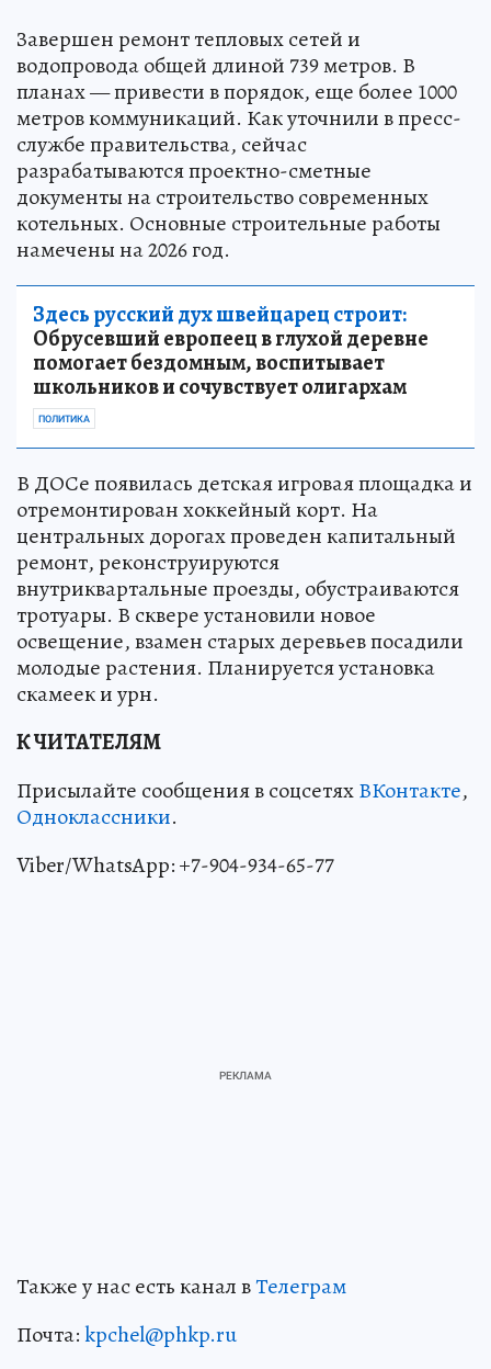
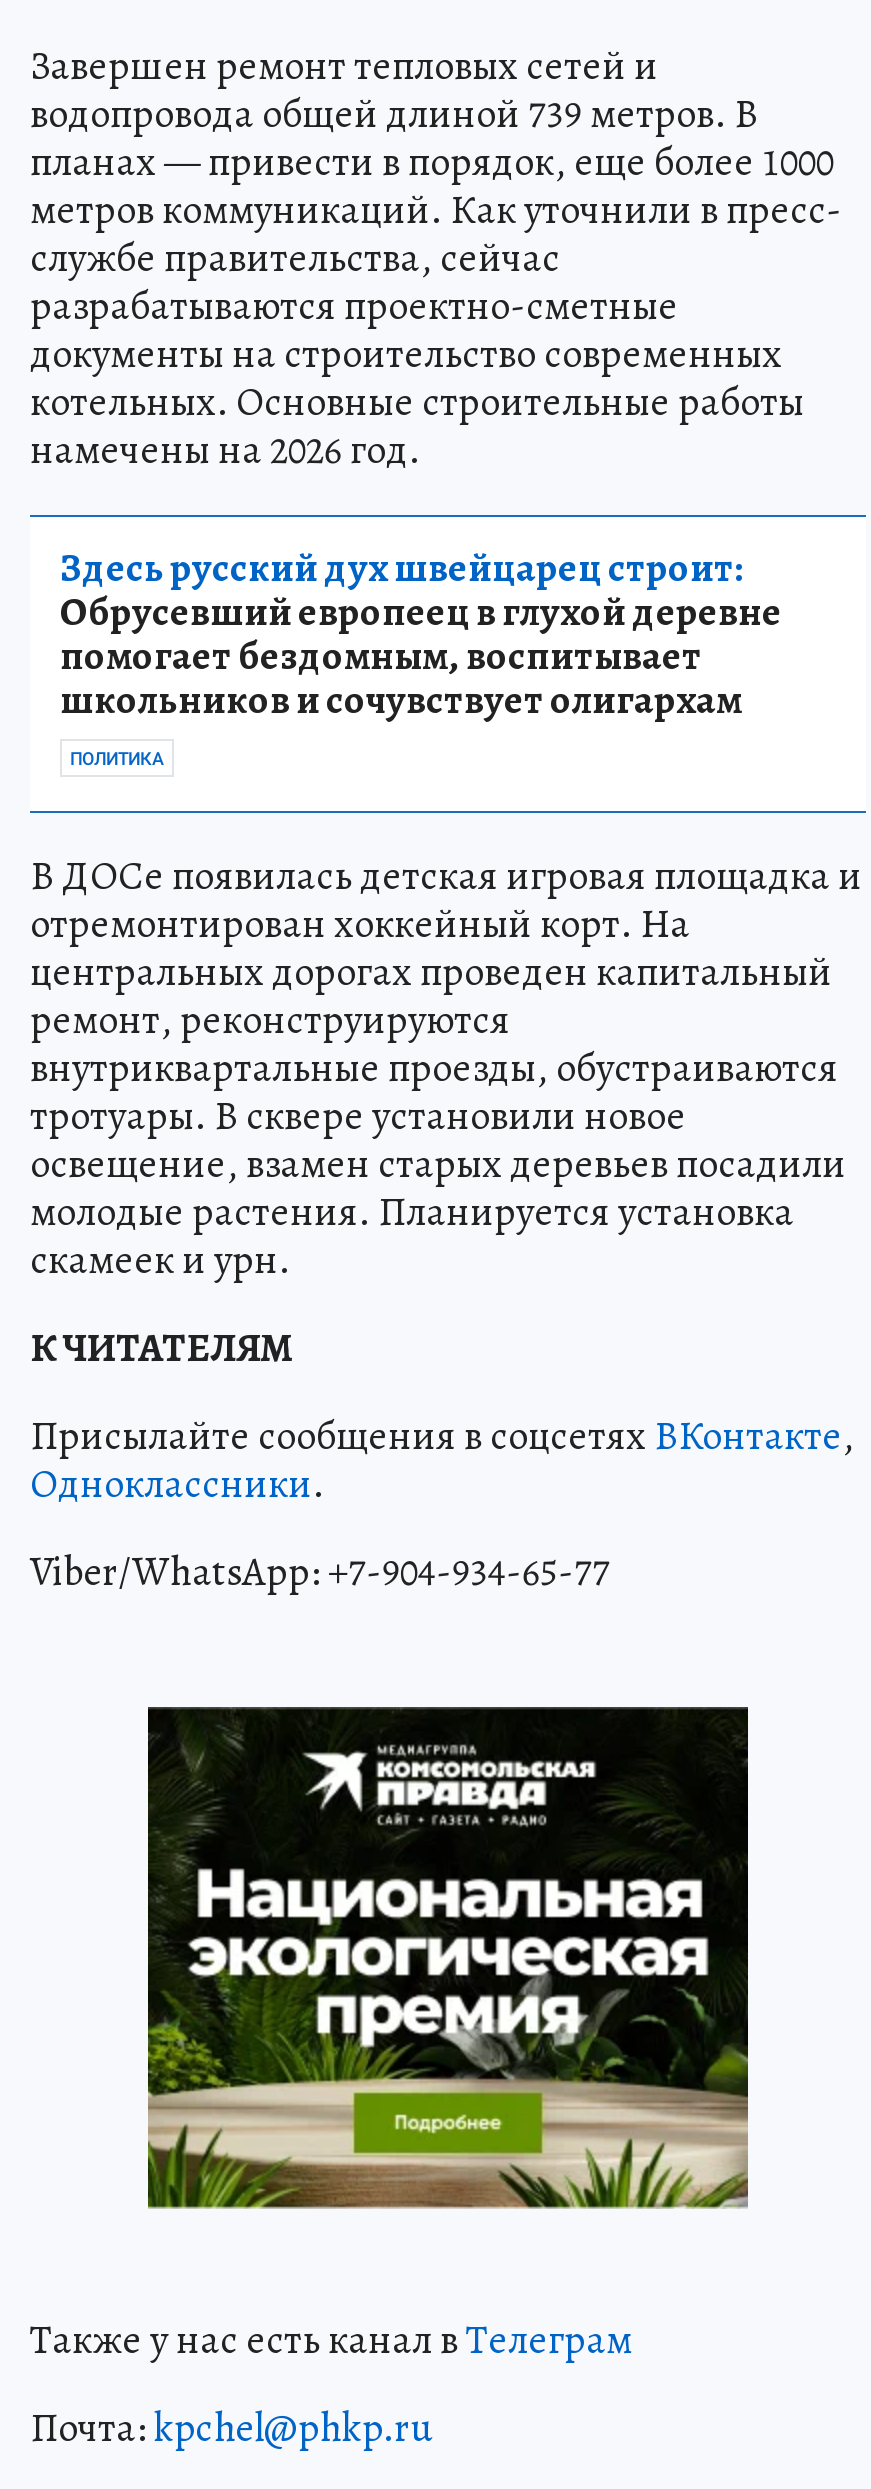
none -> [146,1705,750,2211] [image]

